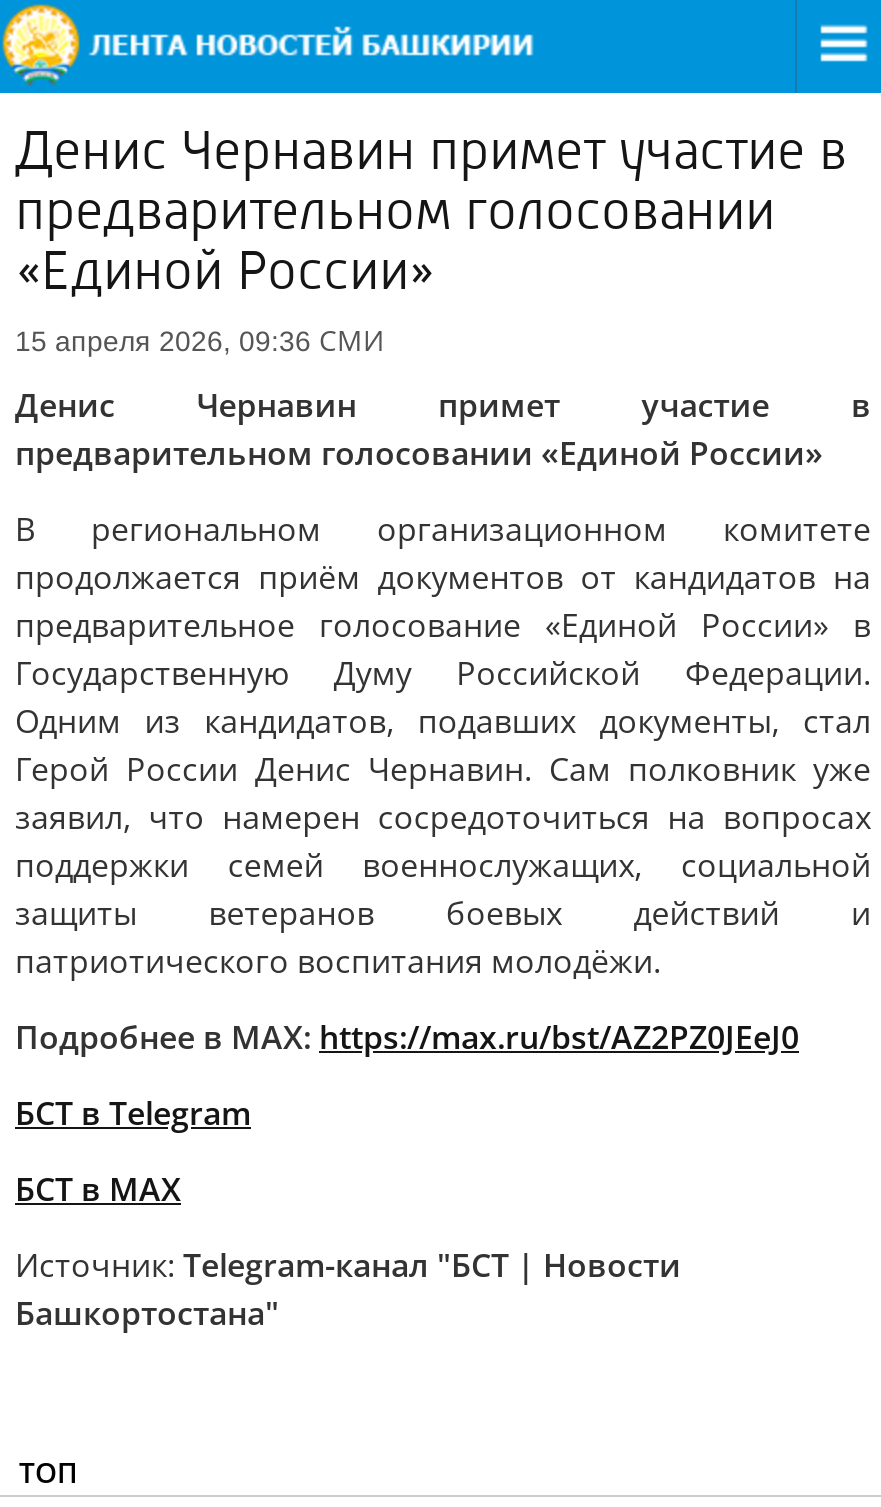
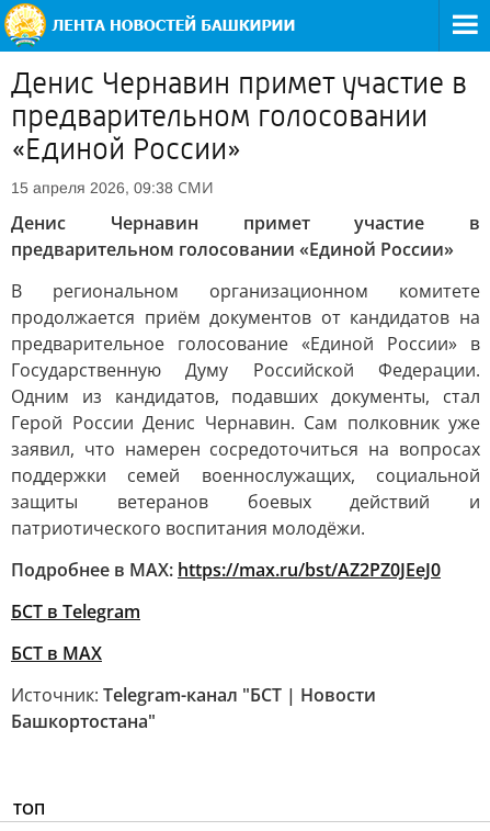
[15,321,385,359] 15 апреля 2026, 09:36 СМИ -> [11,177,214,198] 15 апреля 2026, 09:38 СМИ

